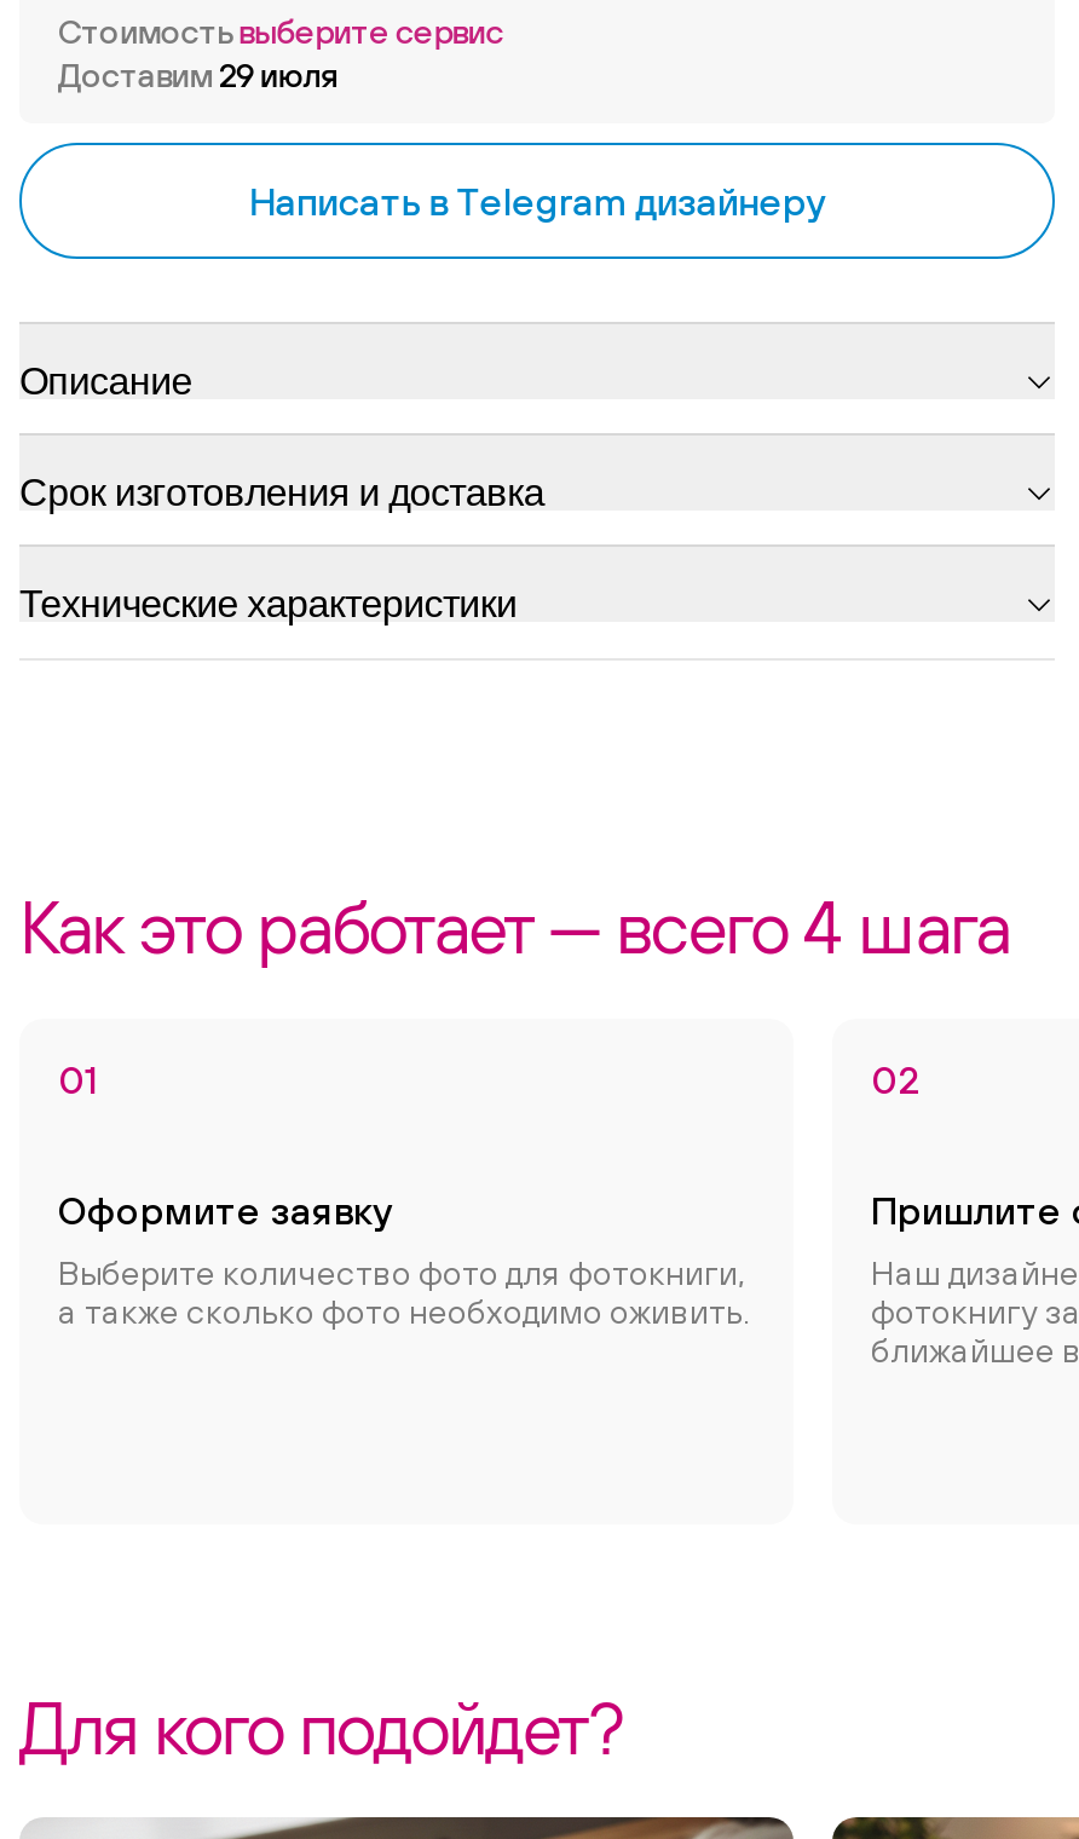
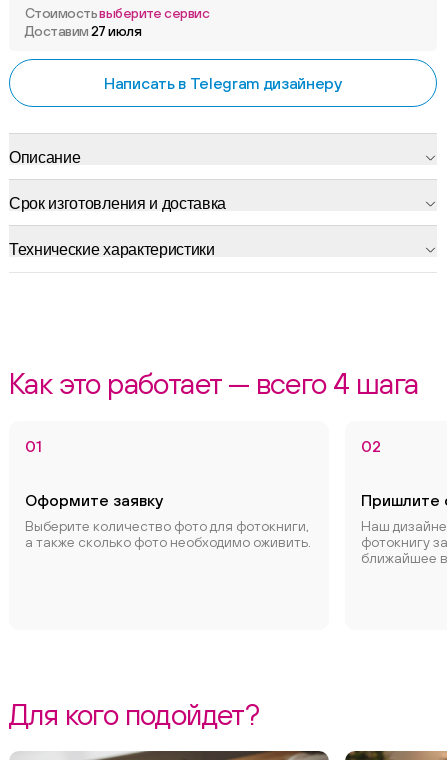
[58,56,339,94] Доставим 29 июля -> [25,23,141,39] Доставим 27 июля

